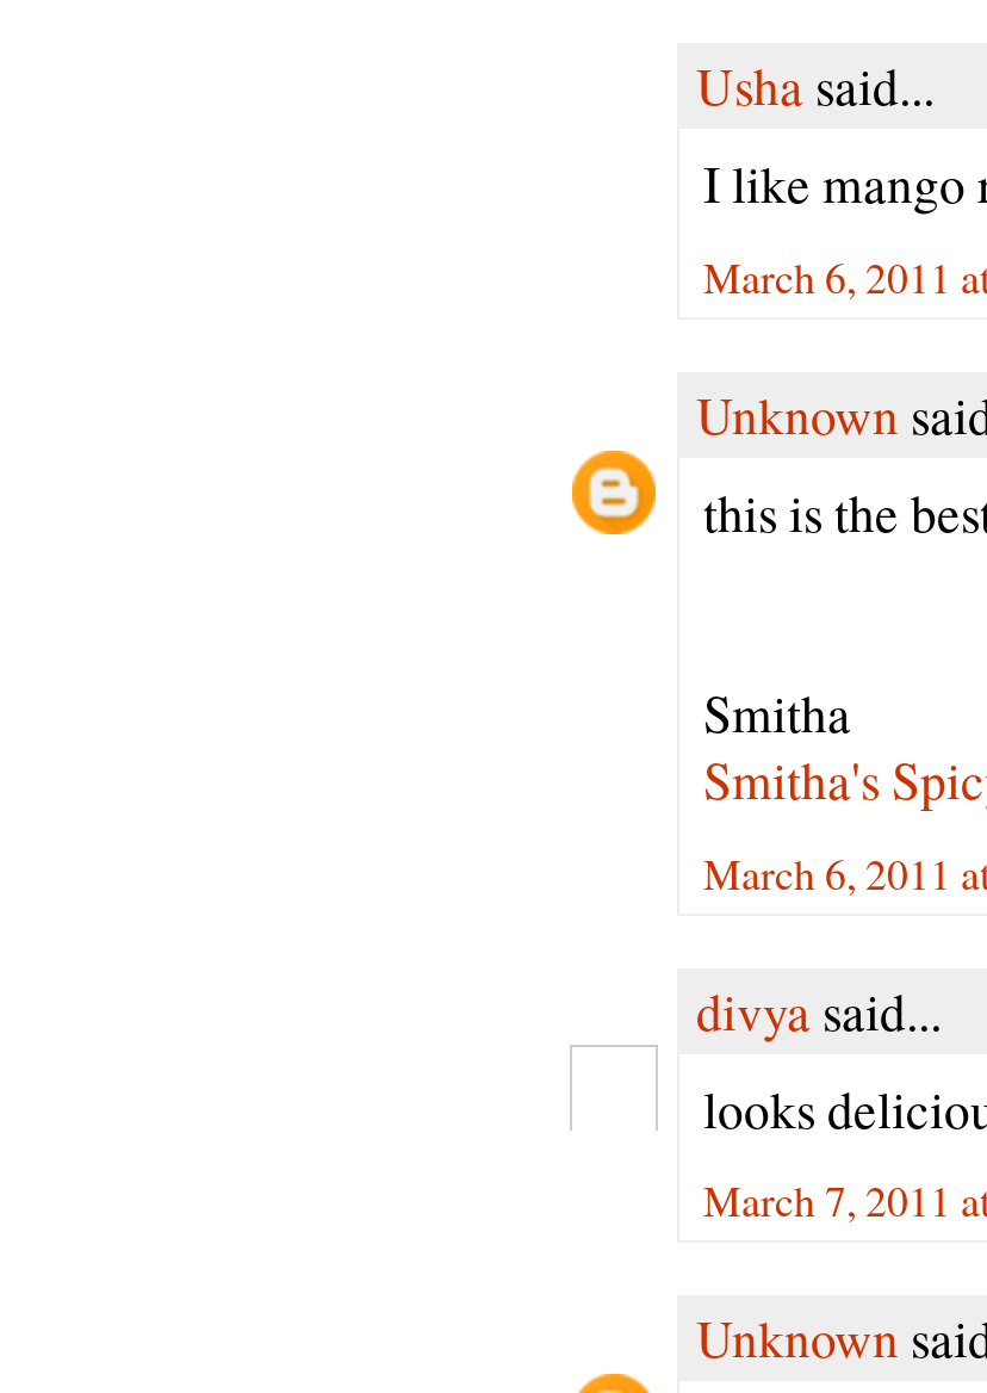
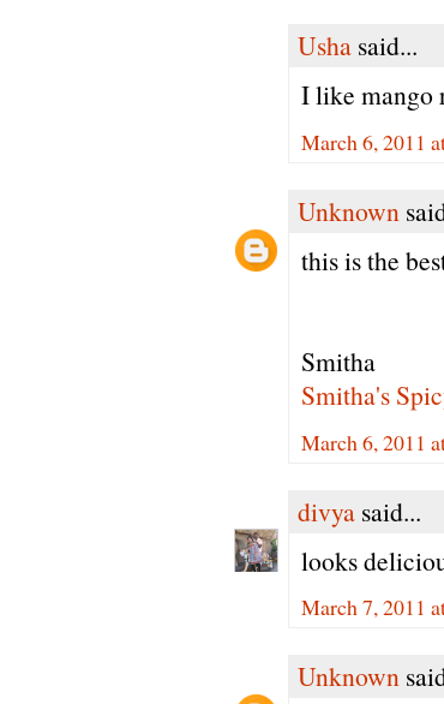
none -> [234,529,278,573] [image]

